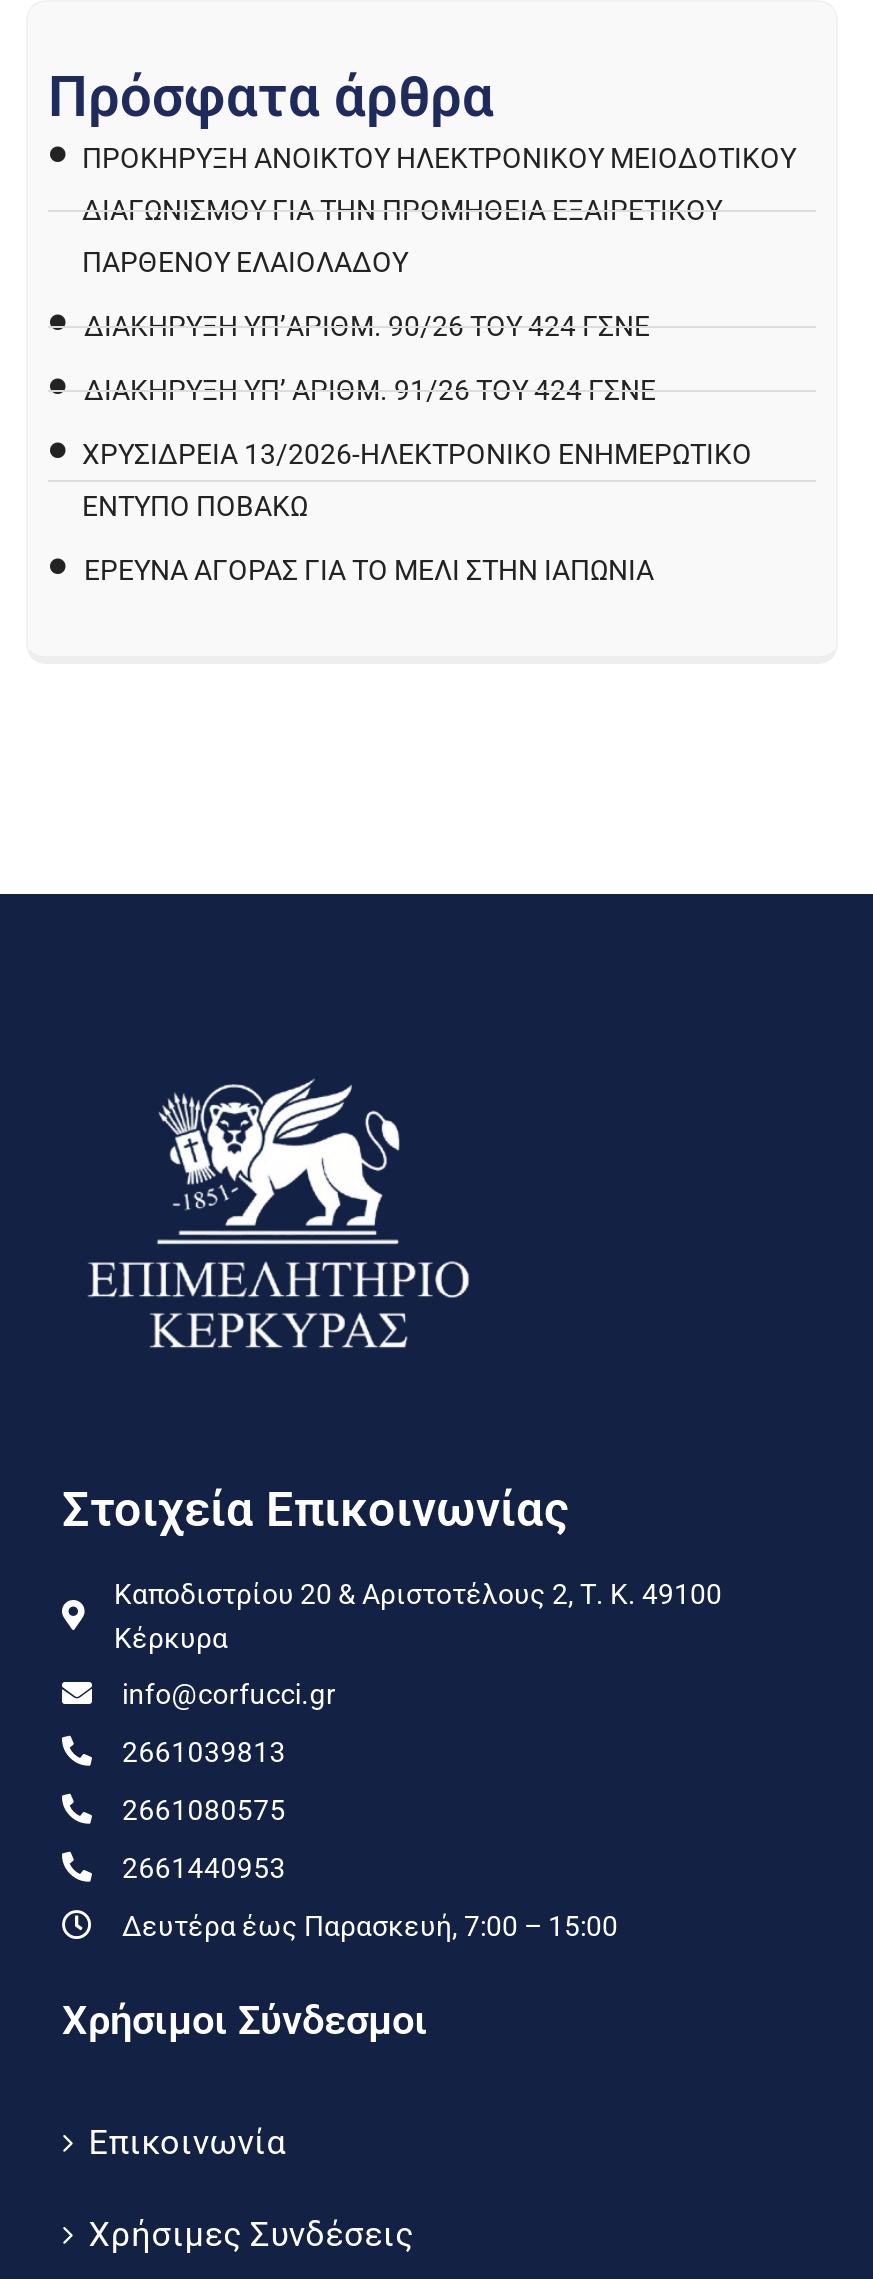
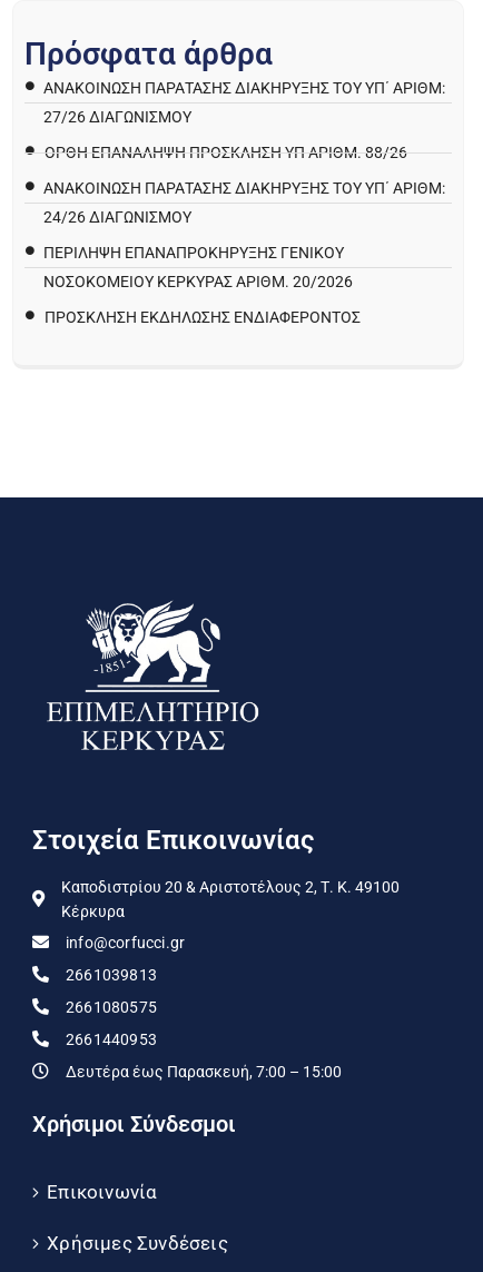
[82,142,796,174] ΠΡΟΚΉΡΥΞΗ ΑΝΟΙΚΤΟΎ ΗΛΕΚΤΡΟΝΙΚΟΎ ΜΕΙΟΔΟΤΙΚΟΎ -> [43,79,445,97] ΑΝΑΚΟΊΝΩΣΗ ΠΑΡΑΤΑΣΗΣ ΔΙΑΚΉΡΥΞΗΣ ΤΟΥ ΥΠ΄ ΑΡΙΘΜ:
[82,194,722,226] ΔΙΑΓΩΝΙΣΜΟΎ ΓΙΑ ΤΗΝ ΠΡΟΜΉΘΕΙΑ ΕΞΑΙΡΕΤΙΚΟΎ -> [43,108,191,126] 27/26 ΔΙΑΓΩΝΙΣΜΟΎ
[82,246,408,278] ΠΑΡΘΈΝΟΥ ΕΛΑΙΌΛΑΔΟΥ -> [45,144,407,161] ΟΡΘΗ ΕΠΑΝΑΛΗΨΗ ΠΡΟΣΚΛΗΣΗ ΥΠ ΑΡΙΘΜ. 88/26
[84,310,650,342] ΔΙΑΚΉΡΥΞΗ ΥΠ’ΑΡΊΘΜ. 90/26 ΤΟΥ 424 ΓΣΝΕ -> [43,179,445,197] ΑΝΑΚΟΊΝΩΣΗ ΠΑΡΑΤΑΣΗΣ ΔΙΑΚΉΡΥΞΗΣ ΤΟΥ ΥΠ΄ ΑΡΙΘΜ:
[84,374,656,406] ΔΙΑΚΉΡΥΞΗ ΥΠ’ ΑΡΊΘΜ. 91/26 ΤΟΥ 424 ΓΣΝΕ -> [43,208,191,226] 24/26 ΔΙΑΓΩΝΙΣΜΟΎ
[82,438,752,470] ΧΡΥΣΙΔΡΕΙΑ 13/2026-ΗΛΕΚΤΡΟΝΙΚΟ ΕΝΗΜΕΡΩΤΙΚΟ -> [43,244,344,262] ΠΕΡΙΛΗΨΗ ΕΠΑΝΑΠΡΟΚΗΡΥΞΗΣ ΓΕΝΙΚΟΥ
[82,490,308,522] ΕΝΤΥΠΟ ΠΟΒΑΚΩ -> [43,273,353,291] ΝΟΣΟΚΟΜΕΙΟΥ ΚΕΡΚΥΡΑΣ ΑΡΙΘΜ. 20/2026
[84,554,654,586] ΈΡΕΥΝΑ ΑΓΟΡΆΣ ΓΙΑ ΤΟ ΜΈΛΙ ΣΤΗΝ ΙΑΠΩΝΊΑ -> [45,308,361,326] ΠΡΌΣΚΛΗΣΗ ΕΚΔΉΛΩΣΗΣ ΕΝΔΙΑΦΈΡΟΝΤΟΣ

